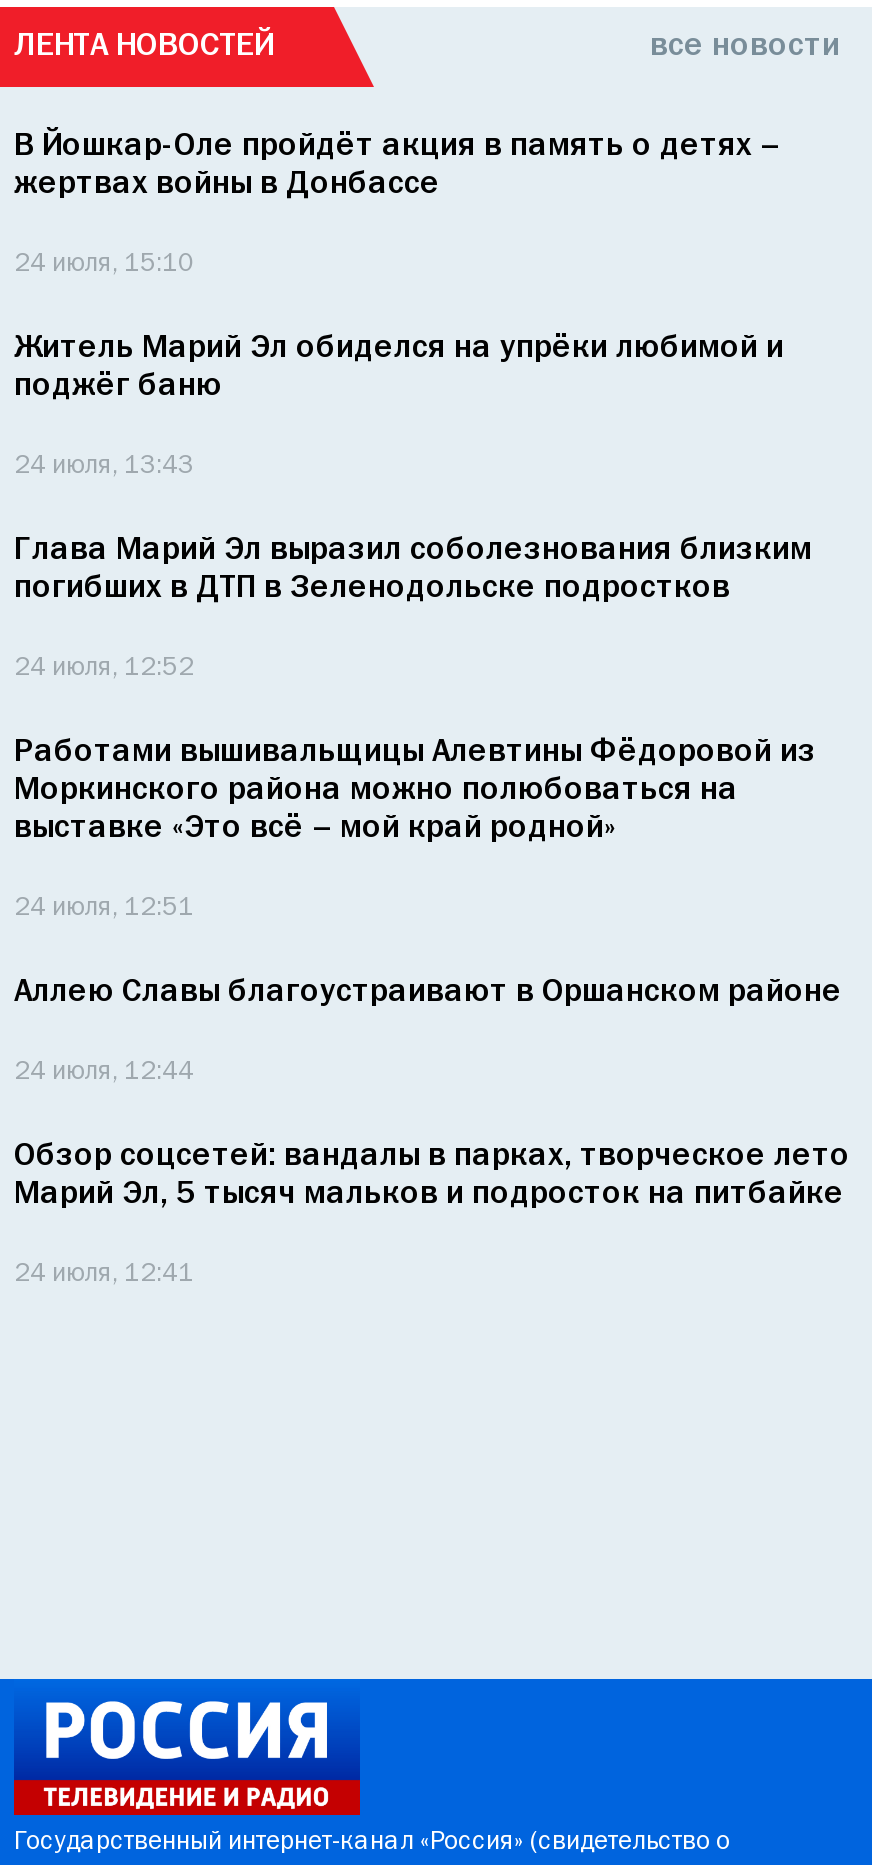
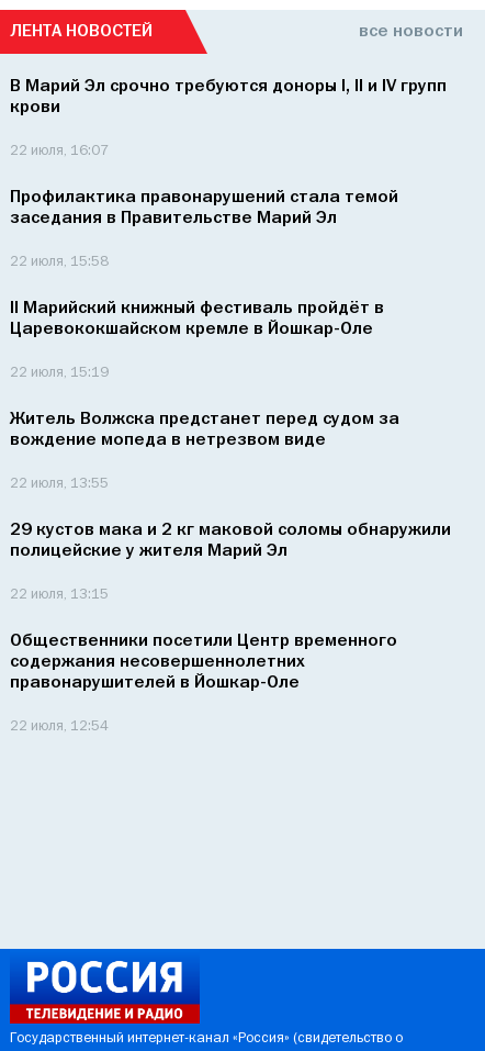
[14,133,780,199] В Йошкар-Оле пройдёт акция в память о детях – | жертвах войны в Донбассе -> [10,79,447,115] В Марий Эл срочно требуются доноры I, II и IV групп | крови
[14,253,194,275] 24 июля, 15:10 -> [10,145,109,157] 22 июля, 16:07
[14,335,784,401] Житель Марий Эл обиделся на упрёки любимой и | поджёг баню -> [10,190,398,226] Профилактика правонарушений стала темой | заседания в Правительстве Марий Эл
[14,455,194,477] 24 июля, 13:43 -> [10,256,109,268] 22 июля, 15:58
[14,537,812,603] Глава Марий Эл выразил соболезнования близким | погибших в ДТП в Зеленодольске подростков -> [10,301,384,337] II Марийский книжный фестиваль пройдёт в | Царевококшайском кремле в Йошкар-Оле
[14,657,194,679] 24 июля, 12:52 -> [10,367,109,379] 22 июля, 15:19
[14,739,816,843] Работами вышивальщицы Алевтины Фёдоровой из | Моркинского района можно полюбоваться на | выставке «Это всё – мой край родной» -> [10,412,399,448] Житель Волжска предстанет перед судом за | вождение мопеда в нетрезвом виде
[14,897,194,919] 24 июля, 12:51 -> [10,478,109,490] 22 июля, 13:55
[14,979,842,1007] Аллею Славы благоустраивают в Оршанском районе -> [10,523,451,559] 29 кустов мака и 2 кг маковой соломы обнаружили | полицейские у жителя Марий Эл
[14,1061,194,1083] 24 июля, 12:44 -> [10,589,109,601] 22 июля, 13:15
[14,1143,850,1209] Обзор соцсетей: вандалы в парках, творческое лето | Марий Эл, 5 тысяч мальков и подросток на питбайке -> [10,634,397,691] Общественники посетили Центр временного | содержания несовершеннолетних | правонарушителей в Йошкар-Оле
[14,1263,194,1285] 24 июля, 12:41 -> [10,720,109,733] 22 июля, 12:54

